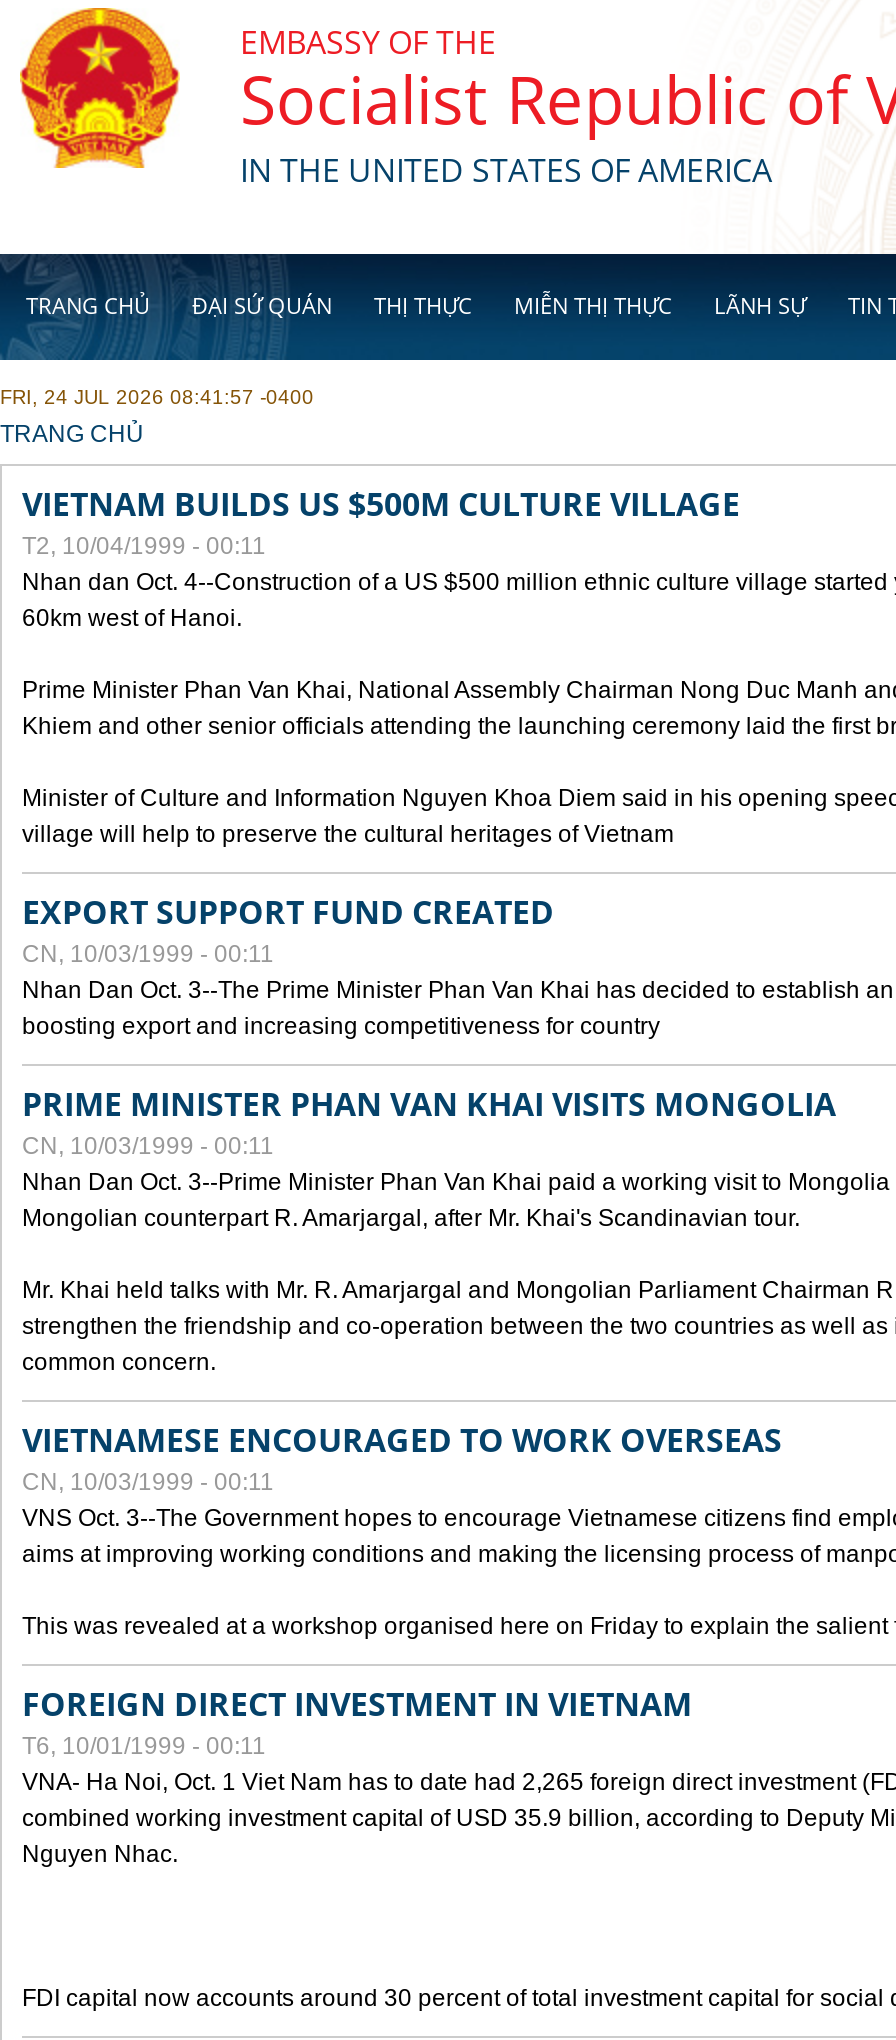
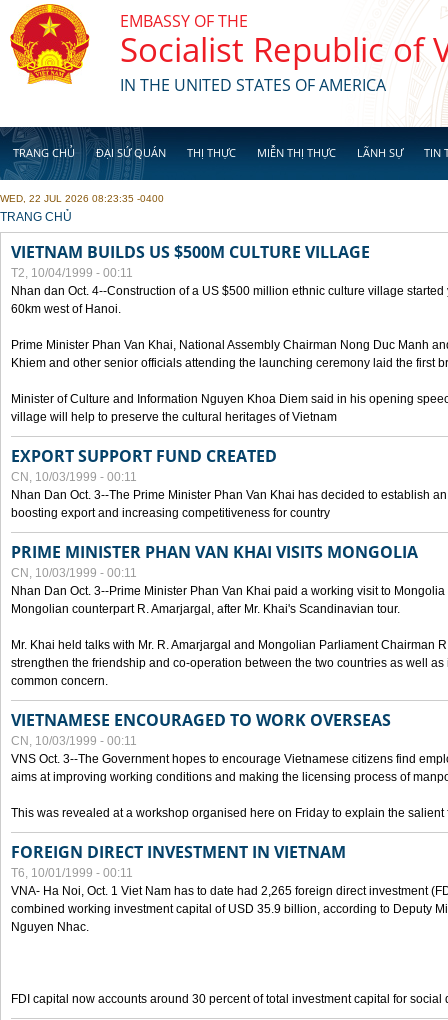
[0,386,314,408] FRI, 24 JUL 2026 08:41:57 -0400 -> [0,193,164,204] WED, 22 JUL 2026 08:23:35 -0400

